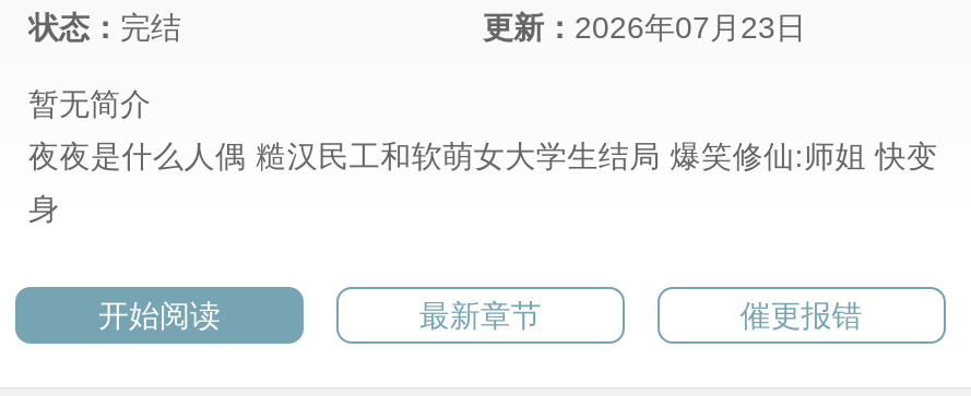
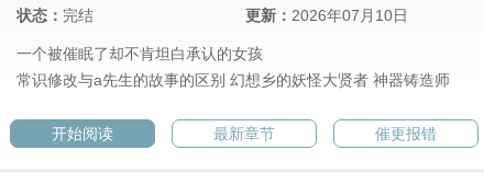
[28,11,937,227] 更新：2026年07月23日 | 暂无简介 | 夜夜是什么人偶 糙汉民工和软萌女大学生结局 爆笑修仙:师姐 快变 | 身 -> [16,7,450,89] 更新：2026年07月10日 | 一个被催眠了却不肯坦白承认的女孩 | 常识修改与a先生的故事的区别 幻想乡的妖怪大贤者 神器铸造师

